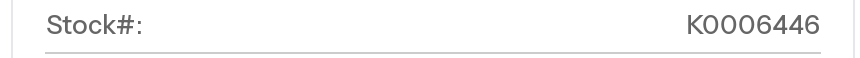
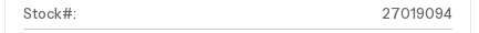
[686,9,820,41] K0006446 -> [381,5,452,22] 27019094

